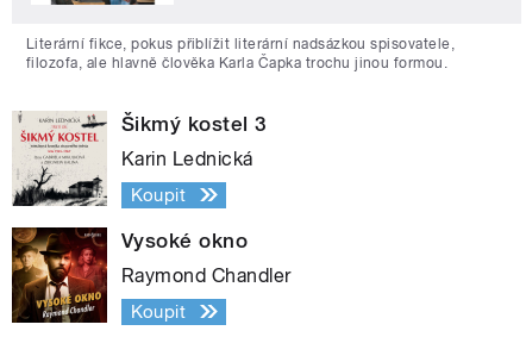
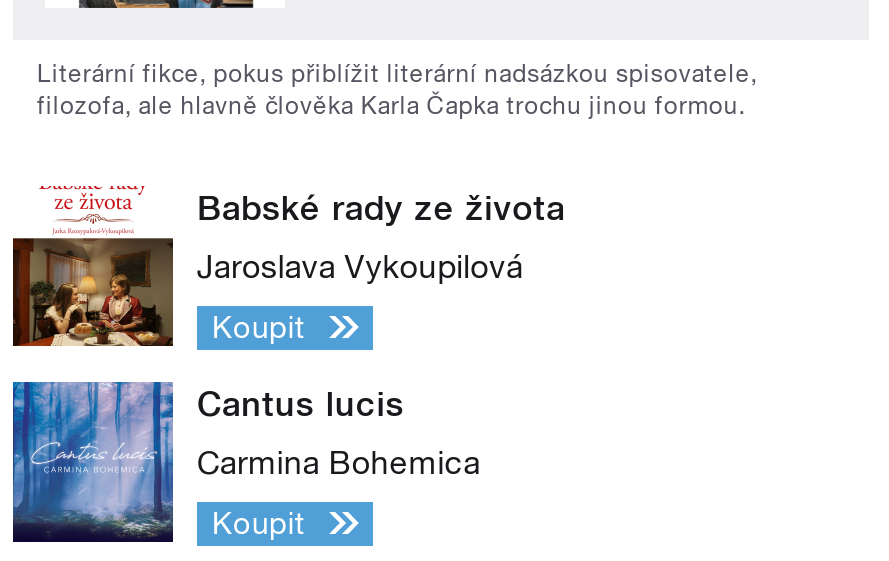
[12,111,267,207] [image] | Šikmý kostel 3 -> [11,186,565,348] [image] | Babské rady ze života
[121,148,253,170] Karin Lednická -> [197,248,523,286] Jaroslava Vykoupilová
[11,226,248,324] [image] | Vysoké okno -> [11,380,405,544] [image] | Cantus lucis
[121,264,291,287] Raymond Chandler -> [197,444,480,482] Carmina Bohemica

